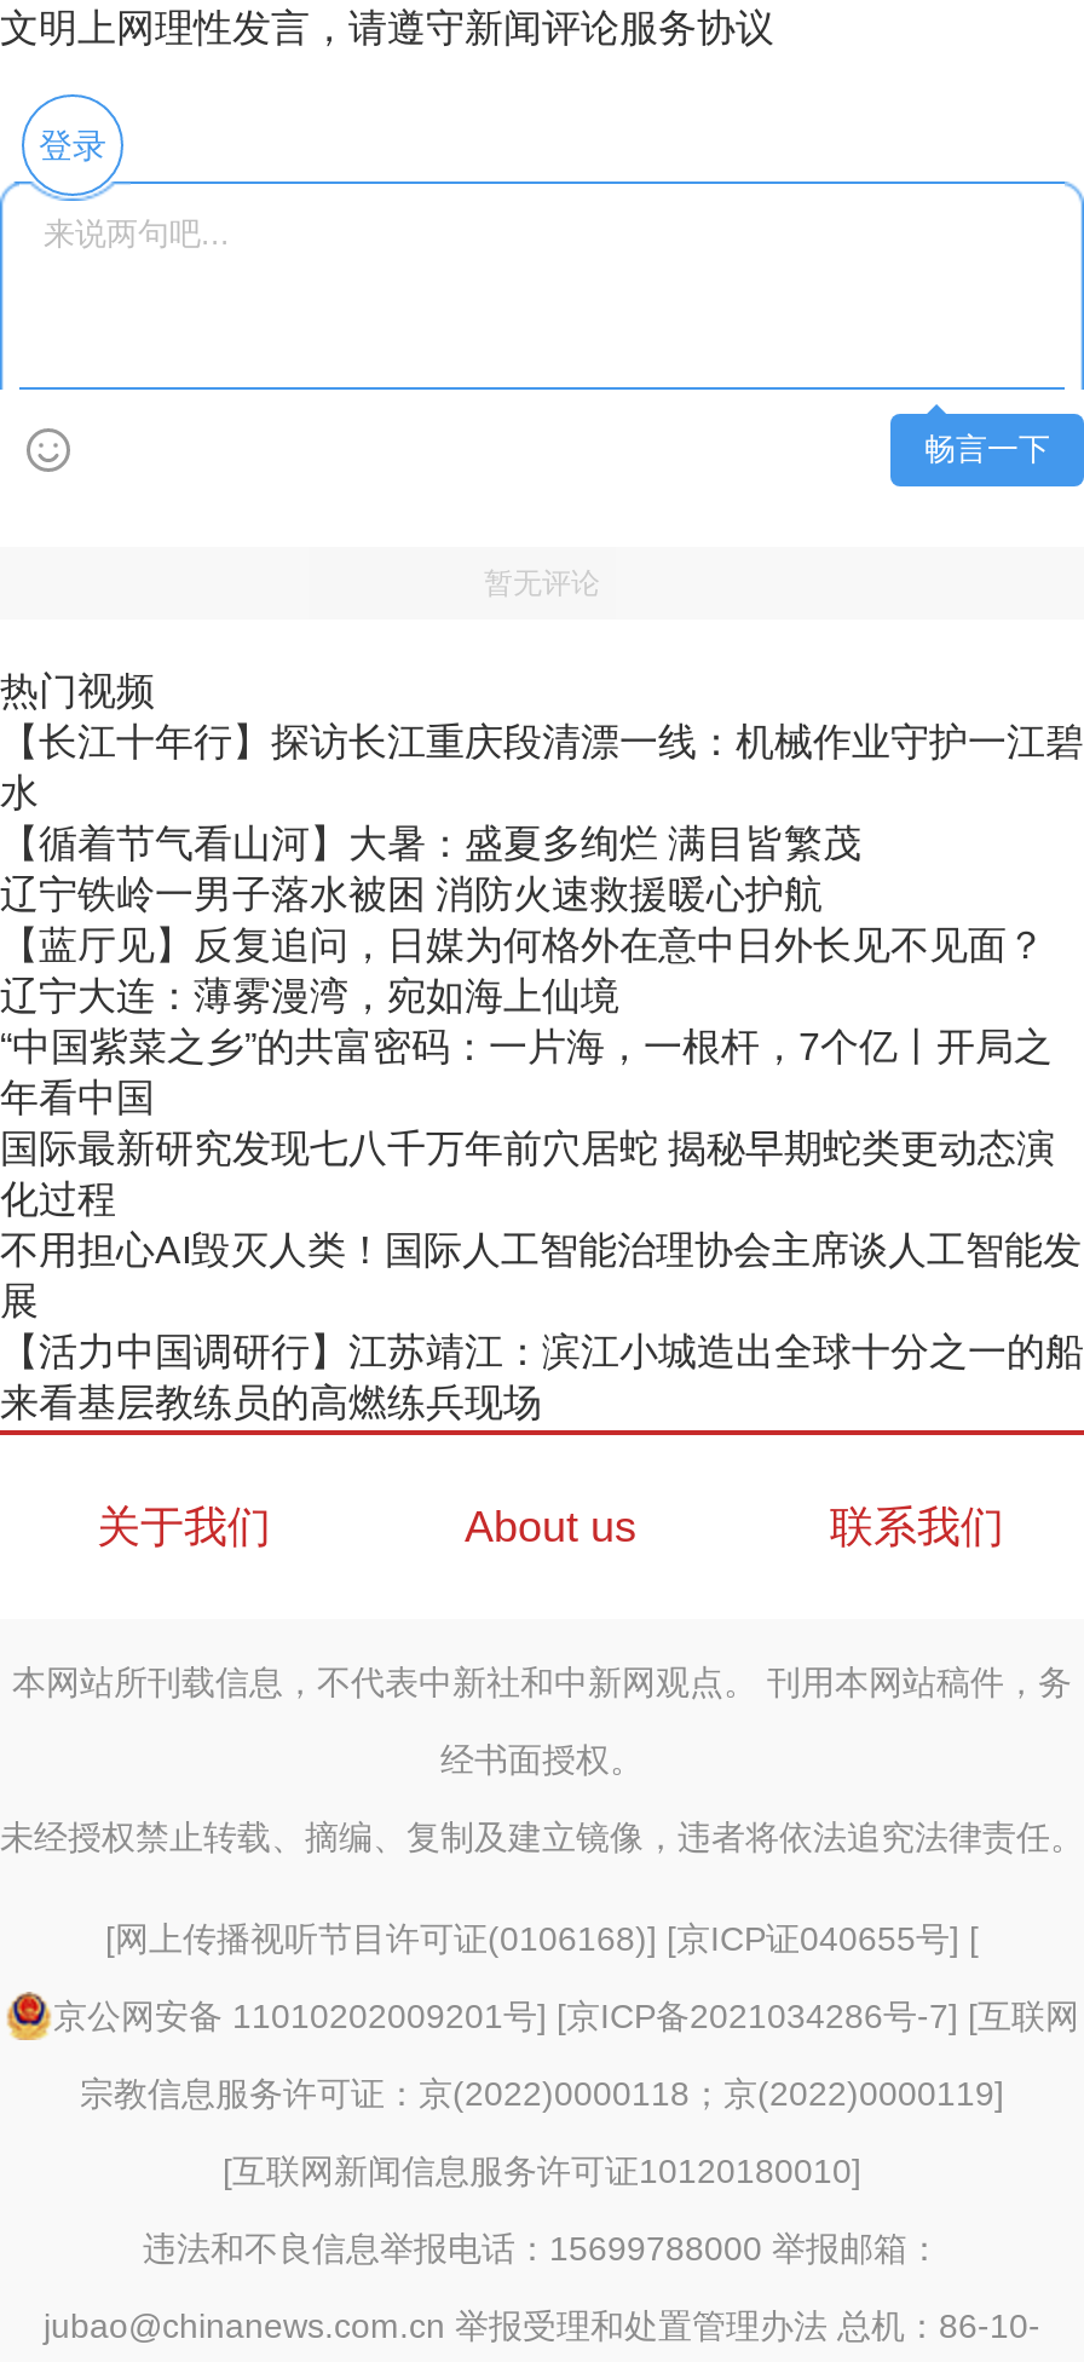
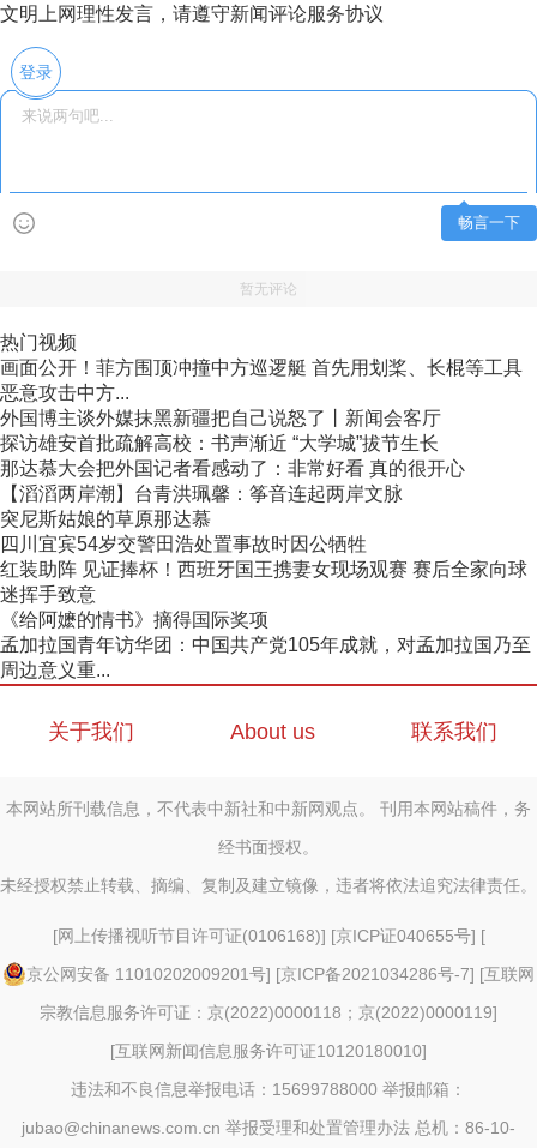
[0,721,1084,1423] 【长江十年行】探访长江重庆段清漂一线：机械作业守护一江碧 | 水 | 【循着节气看山河】大暑：盛夏多绚烂 满目皆繁茂 | 辽宁铁岭一男子落水被困 消防火速救援暖心护航 | 【蓝厅见】反复追问，日媒为何格外在意中日外长见不见面？ | 辽宁大连：薄雾漫湾，宛如海上仙境 | “中国紫菜之乡”的共富密码：一片海，一根杆，7个亿丨开局之 | 年看中国 | 国际最新研究发现七八千万年前穴居蛇 揭秘早期蛇类更动态演 | 化过程 | 不用担心AI毁灭人类！国际人工智能治理协会主席谈人工智能发 | 展 | 【活力中国调研行】江苏靖江：滨江小城造出全球十分之一的船 | 来看基层教练员的高燃练兵现场 -> [0,357,531,680] 画面公开！菲方围顶冲撞中方巡逻艇 首先用划桨、长棍等工具 | 恶意攻击中方... | 外国博主谈外媒抹黑新疆把自己说怒了丨新闻会客厅 | 探访雄安首批疏解高校：书声渐近 “大学城”拔节生长 | 那达慕大会把外国记者看感动了：非常好看 真的很开心 | 【滔滔两岸潮】台青洪珮馨：筝音连起两岸文脉 | 突尼斯姑娘的草原那达慕 | 四川宜宾54岁交警田浩处置事故时因公牺牲 | 红装助阵 见证捧杯！西班牙国王携妻女现场观赛 赛后全家向球 | 迷挥手致意 | 《给阿嬷的情书》摘得国际奖项 | 孟加拉国青年访华团：中国共产党105年成就，对孟加拉国乃至 | 周边意义重...

